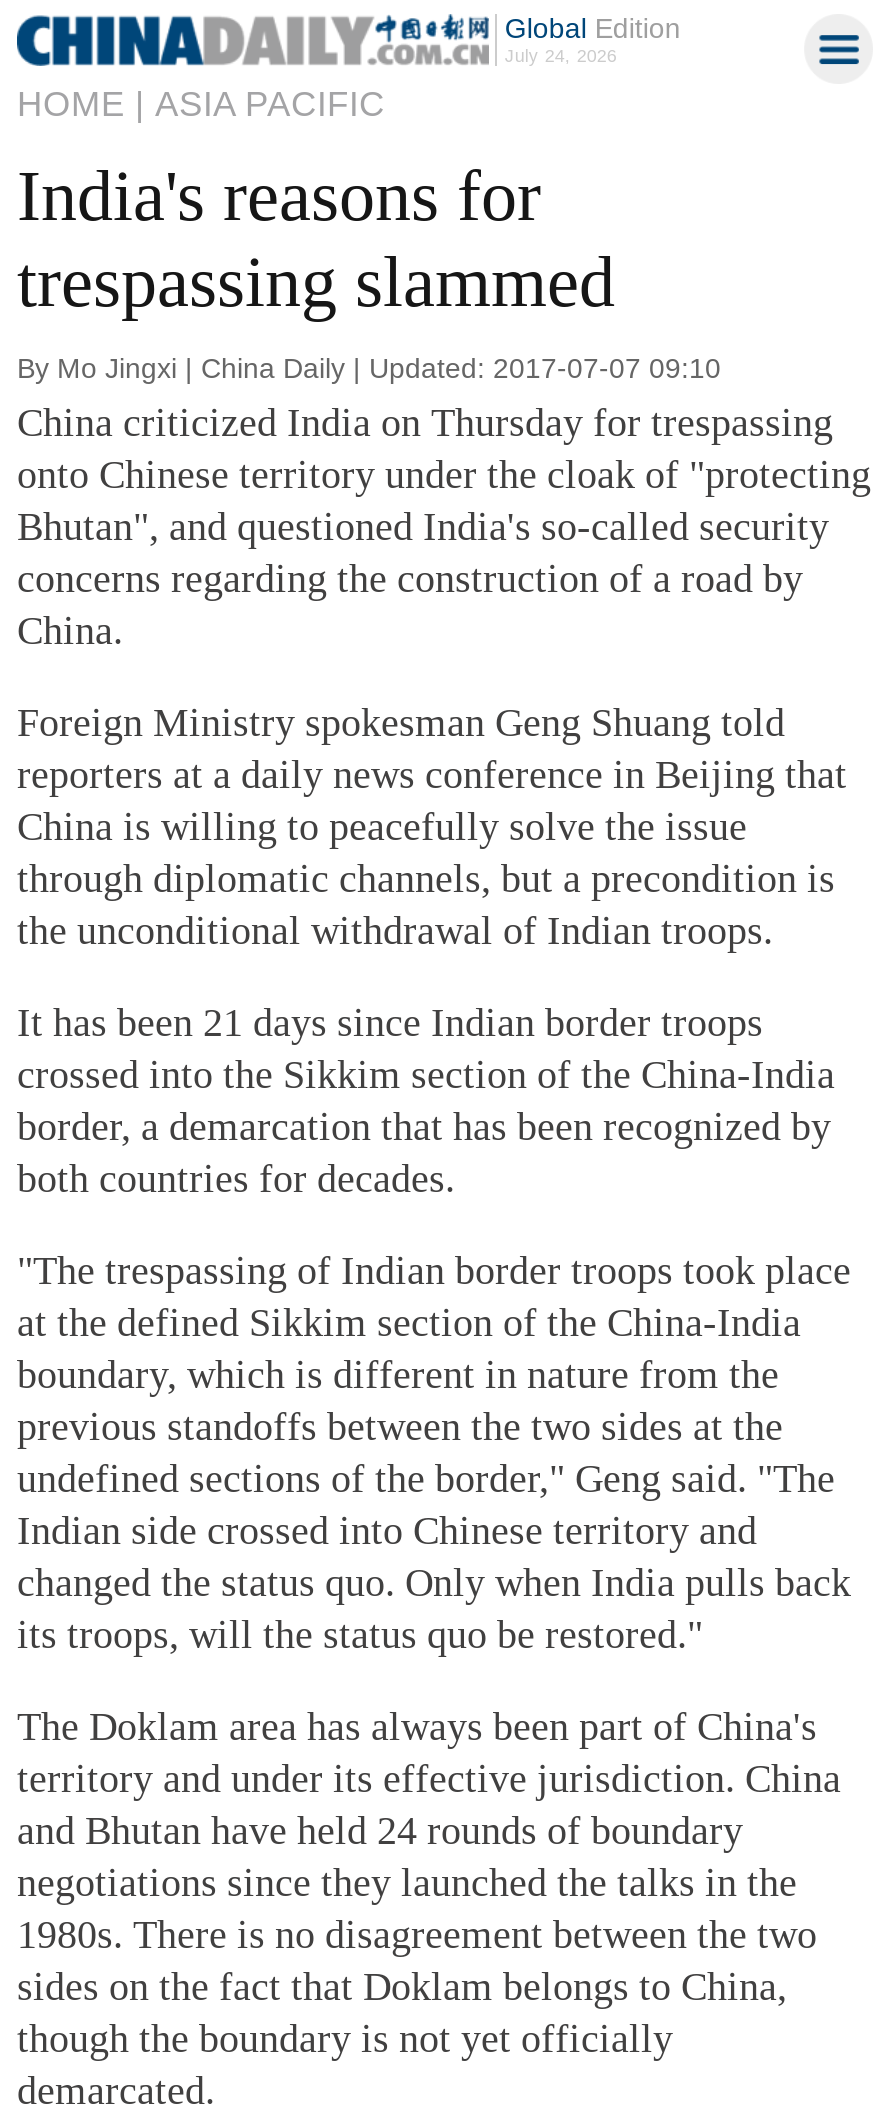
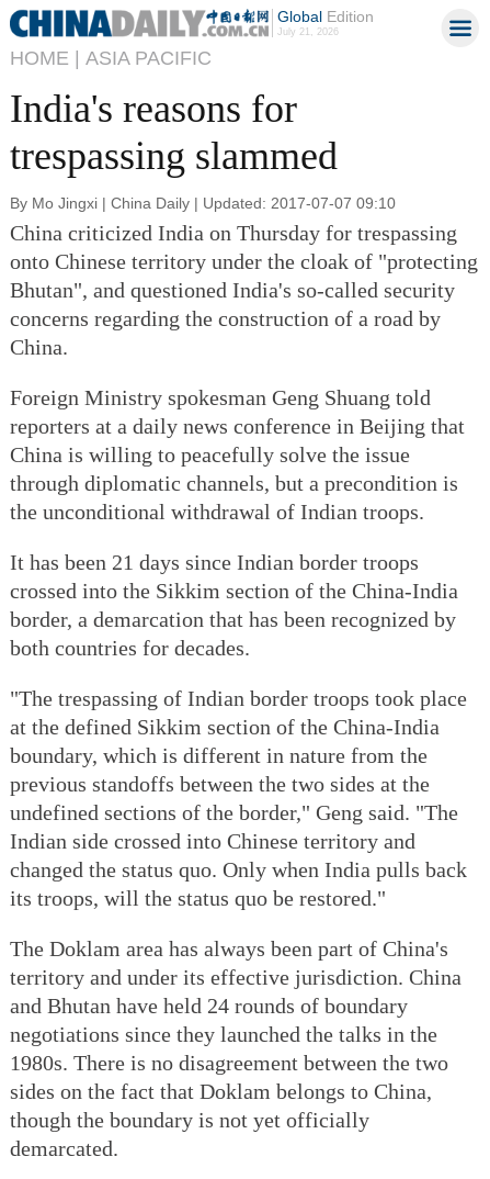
[505,46,617,66] July 24, 2026 -> [277,26,339,37] July 21, 2026

